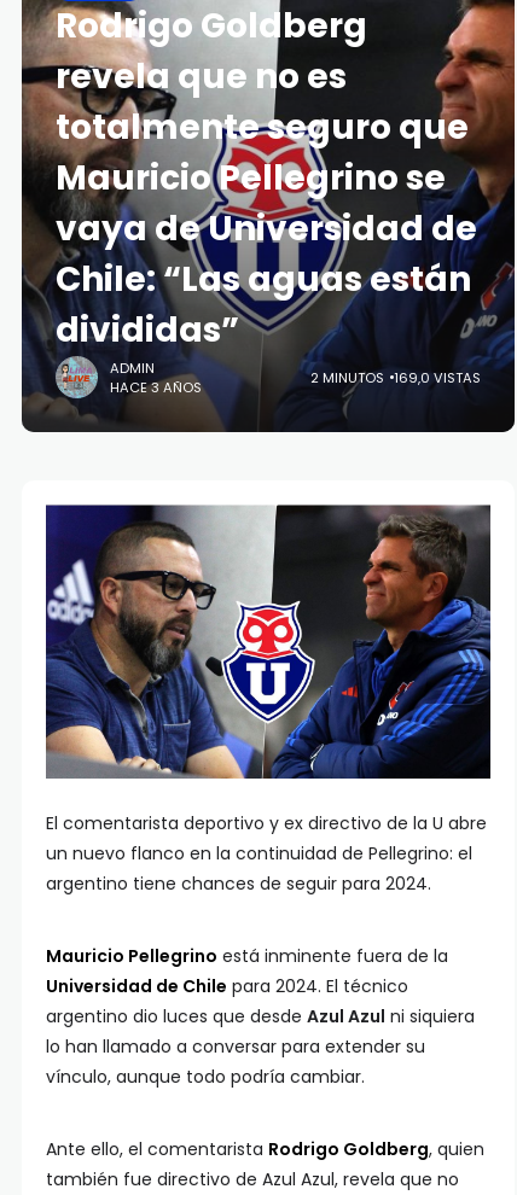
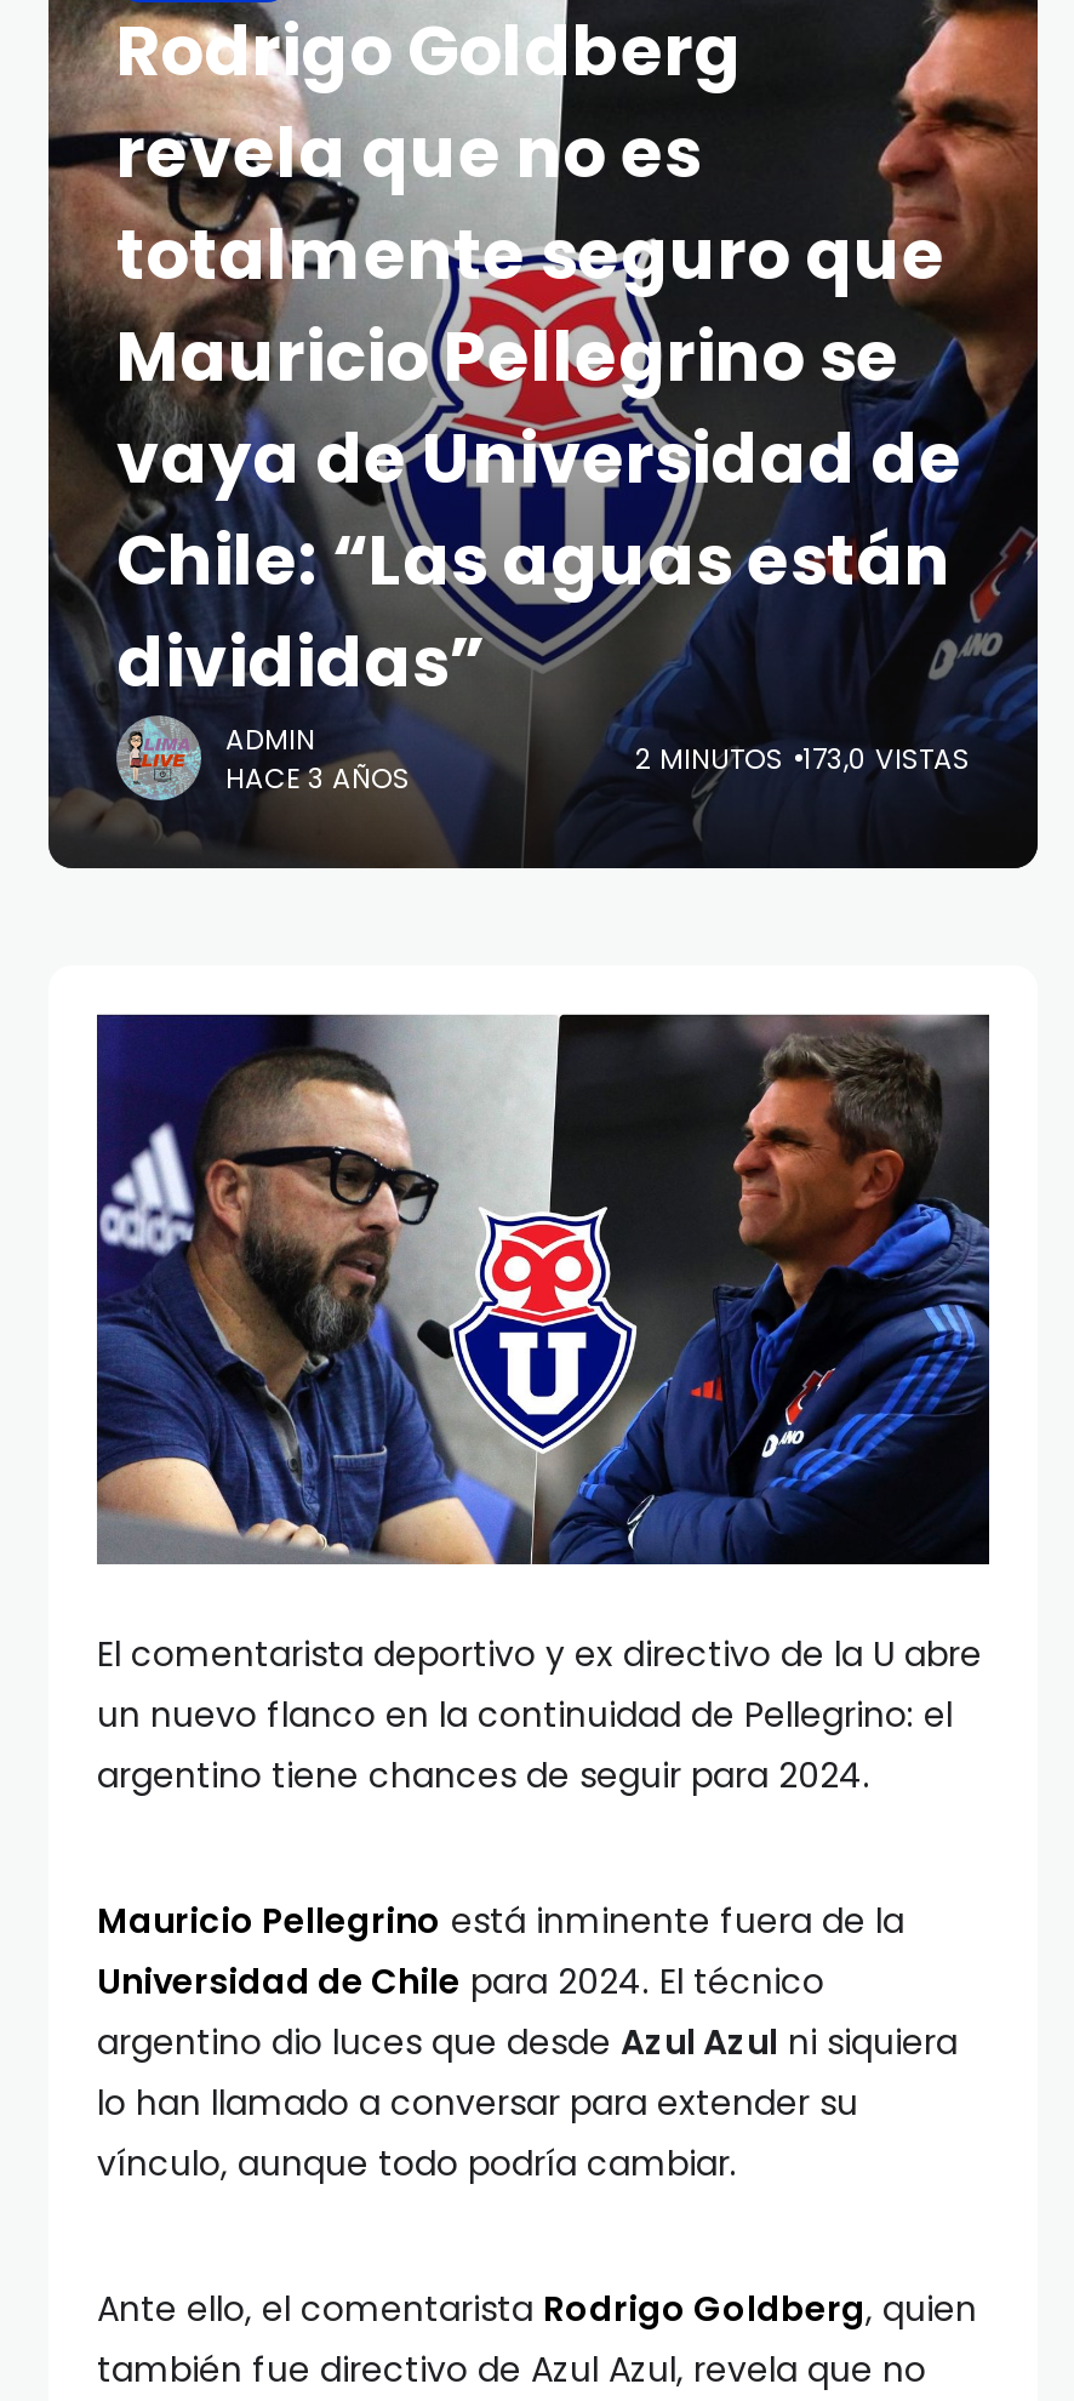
[310,368,481,387] 2 MINUTOS 169,0 VISTAS -> [635,738,970,777] 2 MINUTOS 173,0 VISTAS

